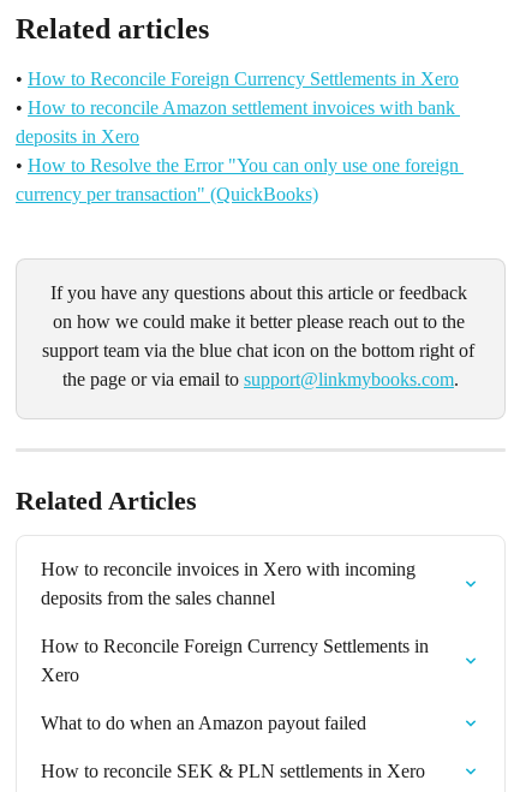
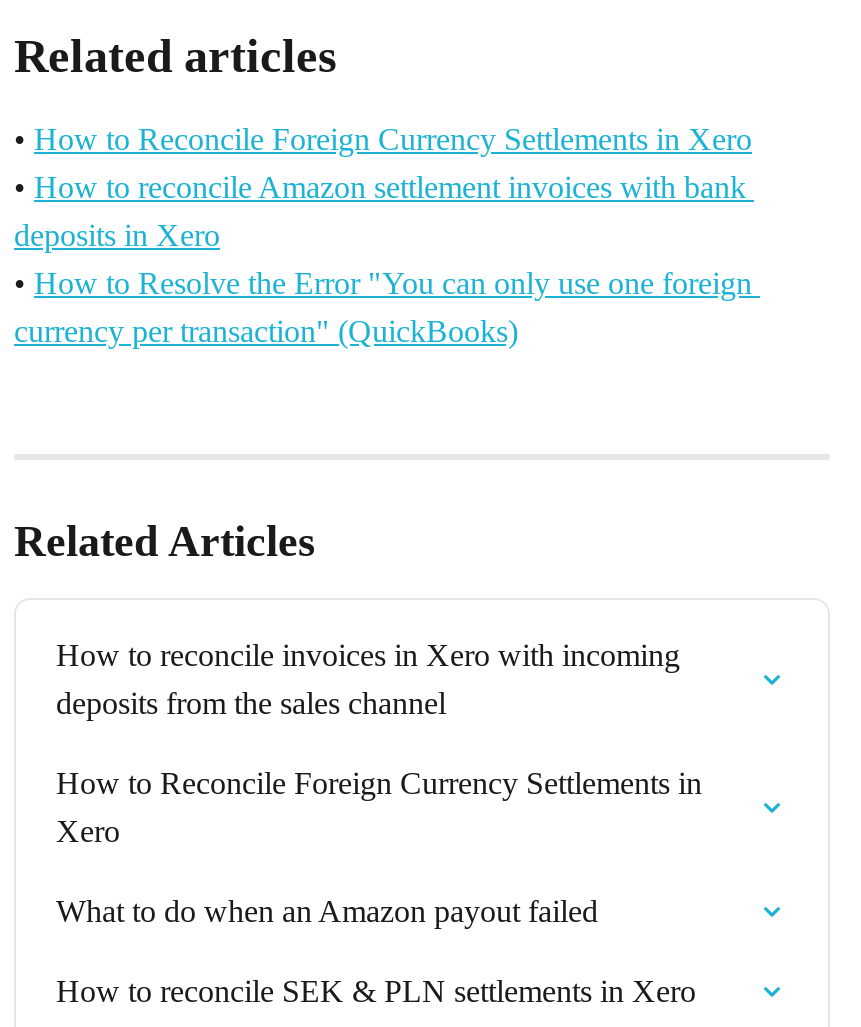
[42,282,479,389] If you have any questions about this article or feedback | on how we could make it better please reach out to the | support team via the blue chat icon on the bottom right of | the page or via email to support@linkmybooks.com. -> none

